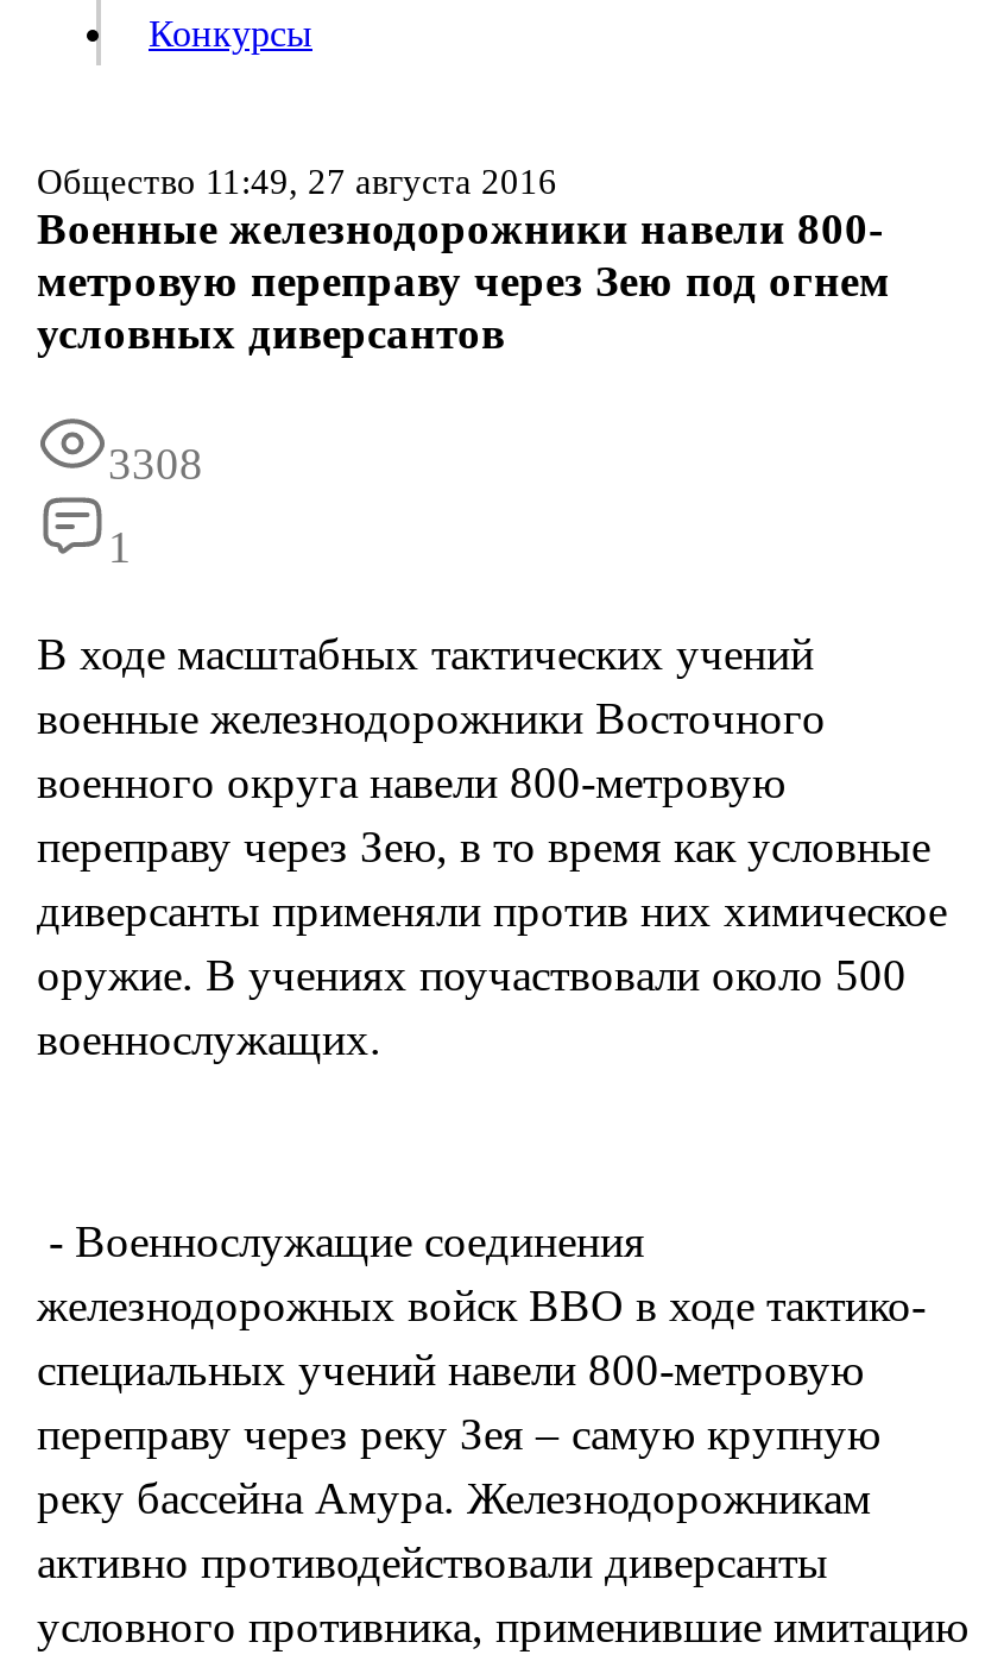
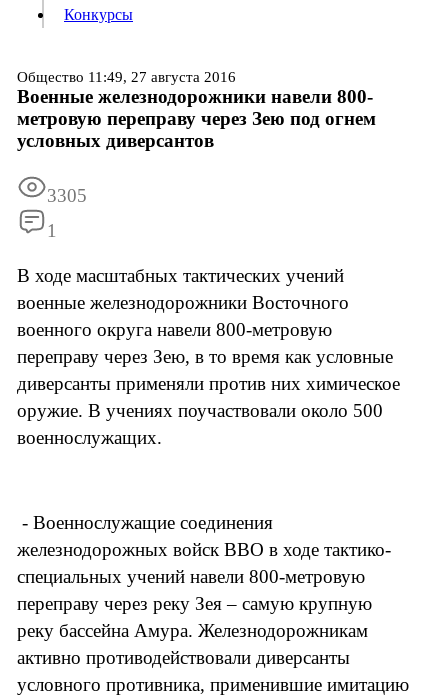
[108,439,203,489] 3308 -> [47,185,87,206] 3305

